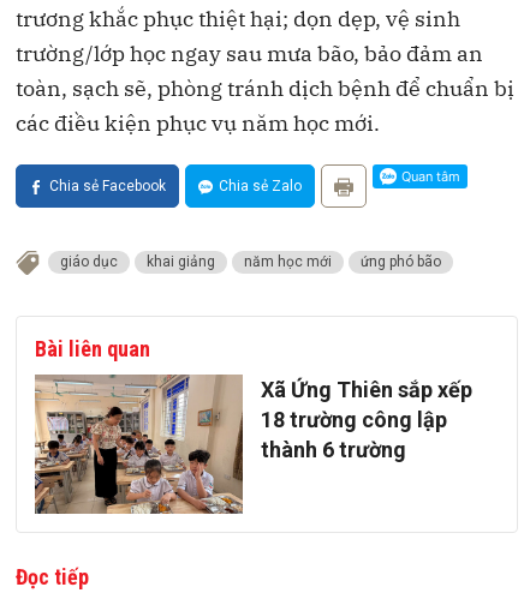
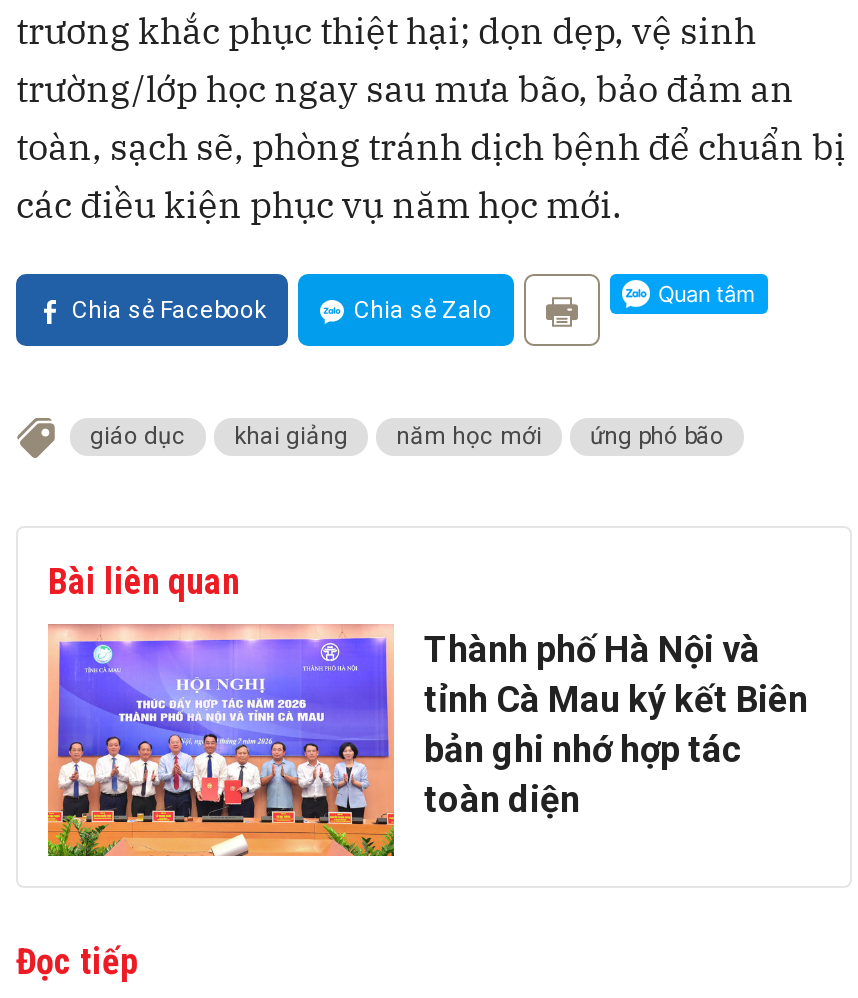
[34,375,472,515] [image] | Xã Ứng Thiên sắp xếp | 18 trường công lập | thành 6 trường -> [46,624,808,858] [image] | Thành phố Hà Nội và | tỉnh Cà Mau ký kết Biên | bản ghi nhớ hợp tác | toàn diện

